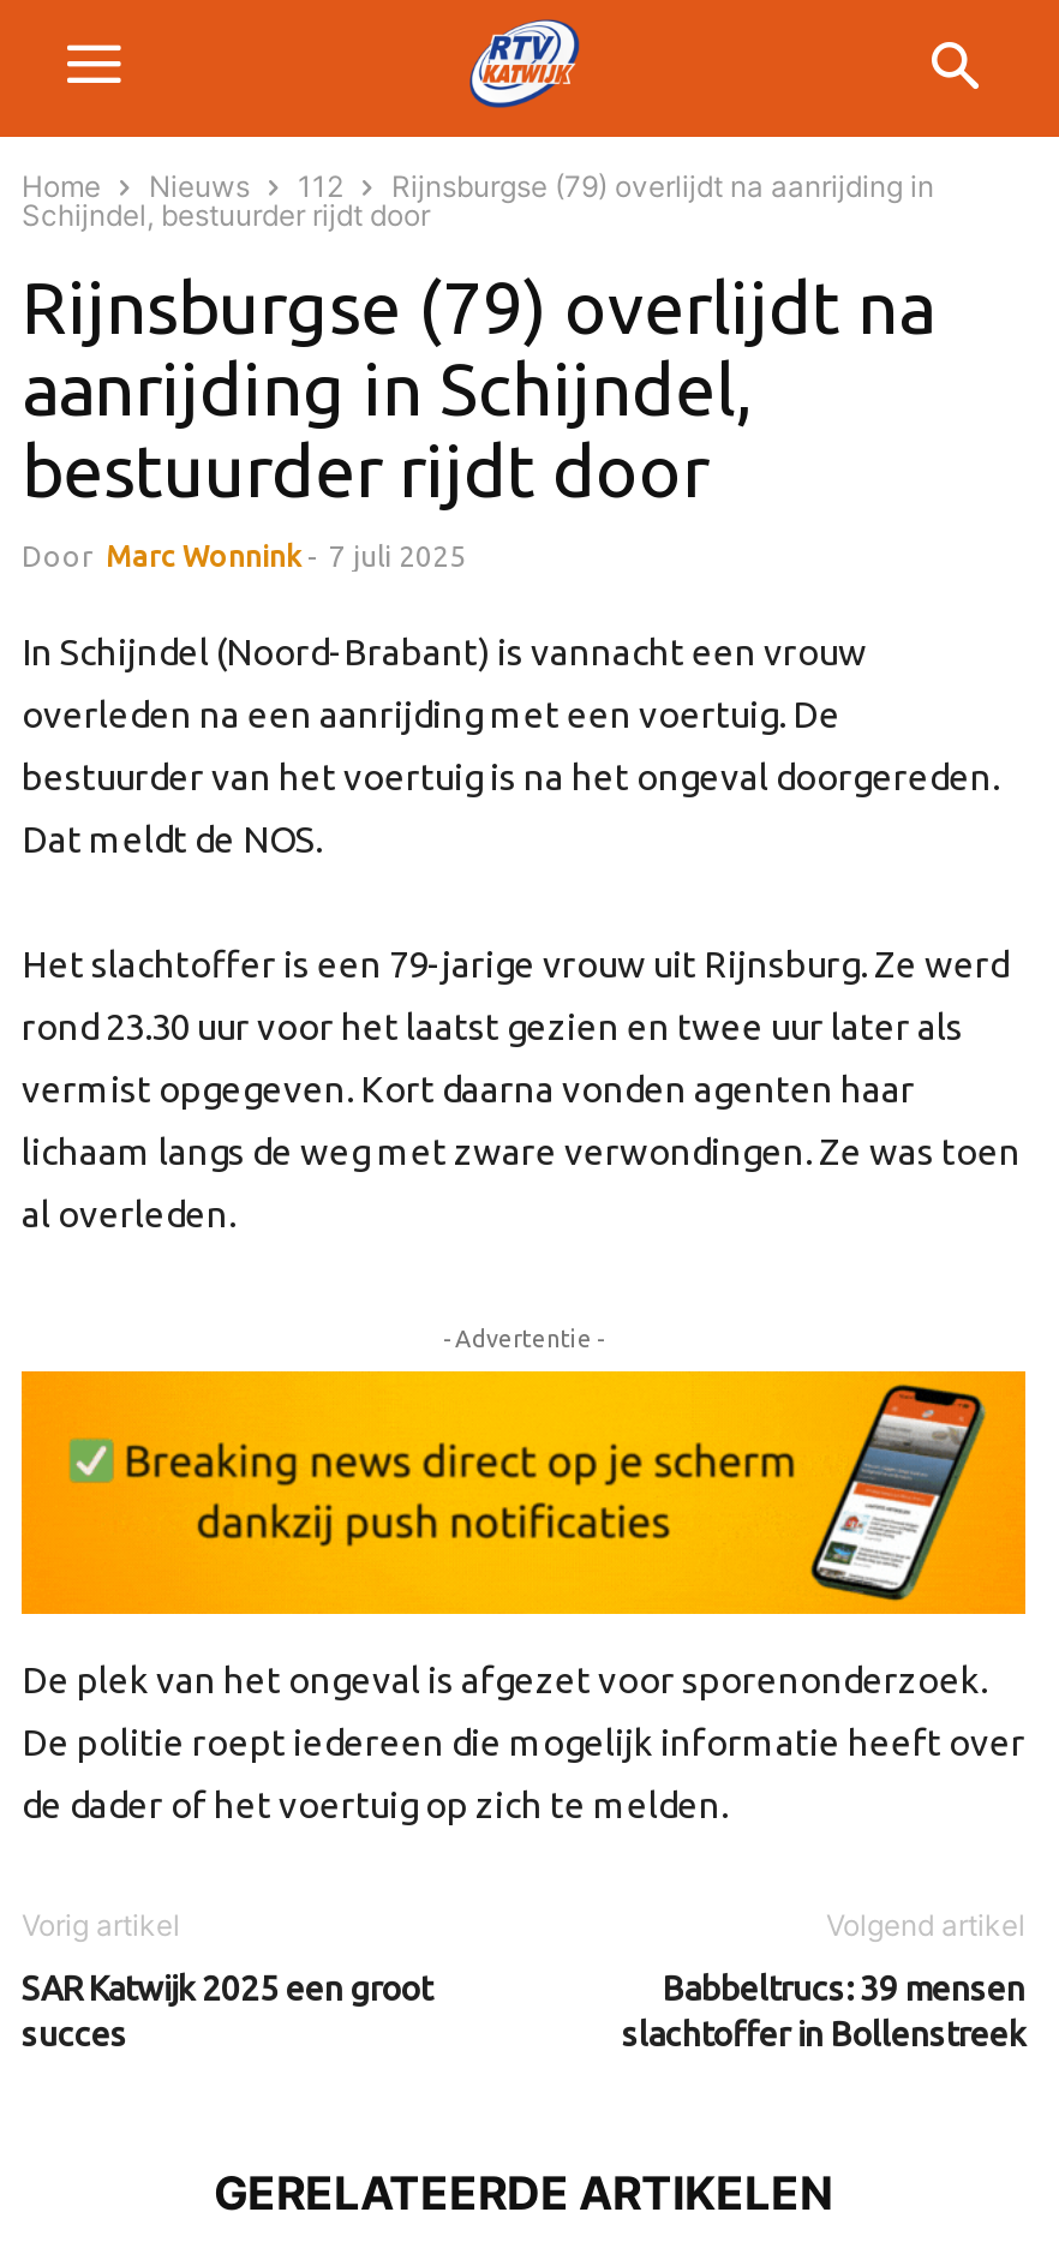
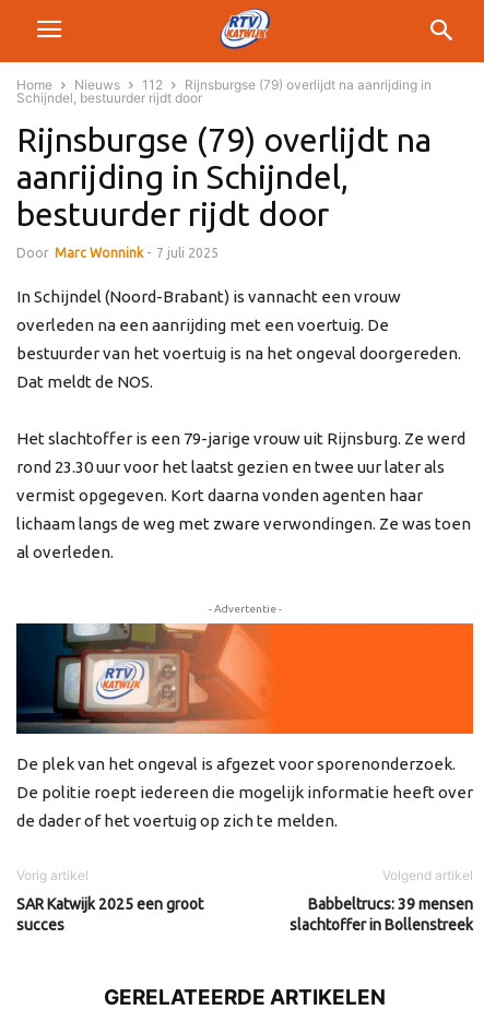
[19,1369,1025,1616] [image] -> [15,622,473,735] [image]

